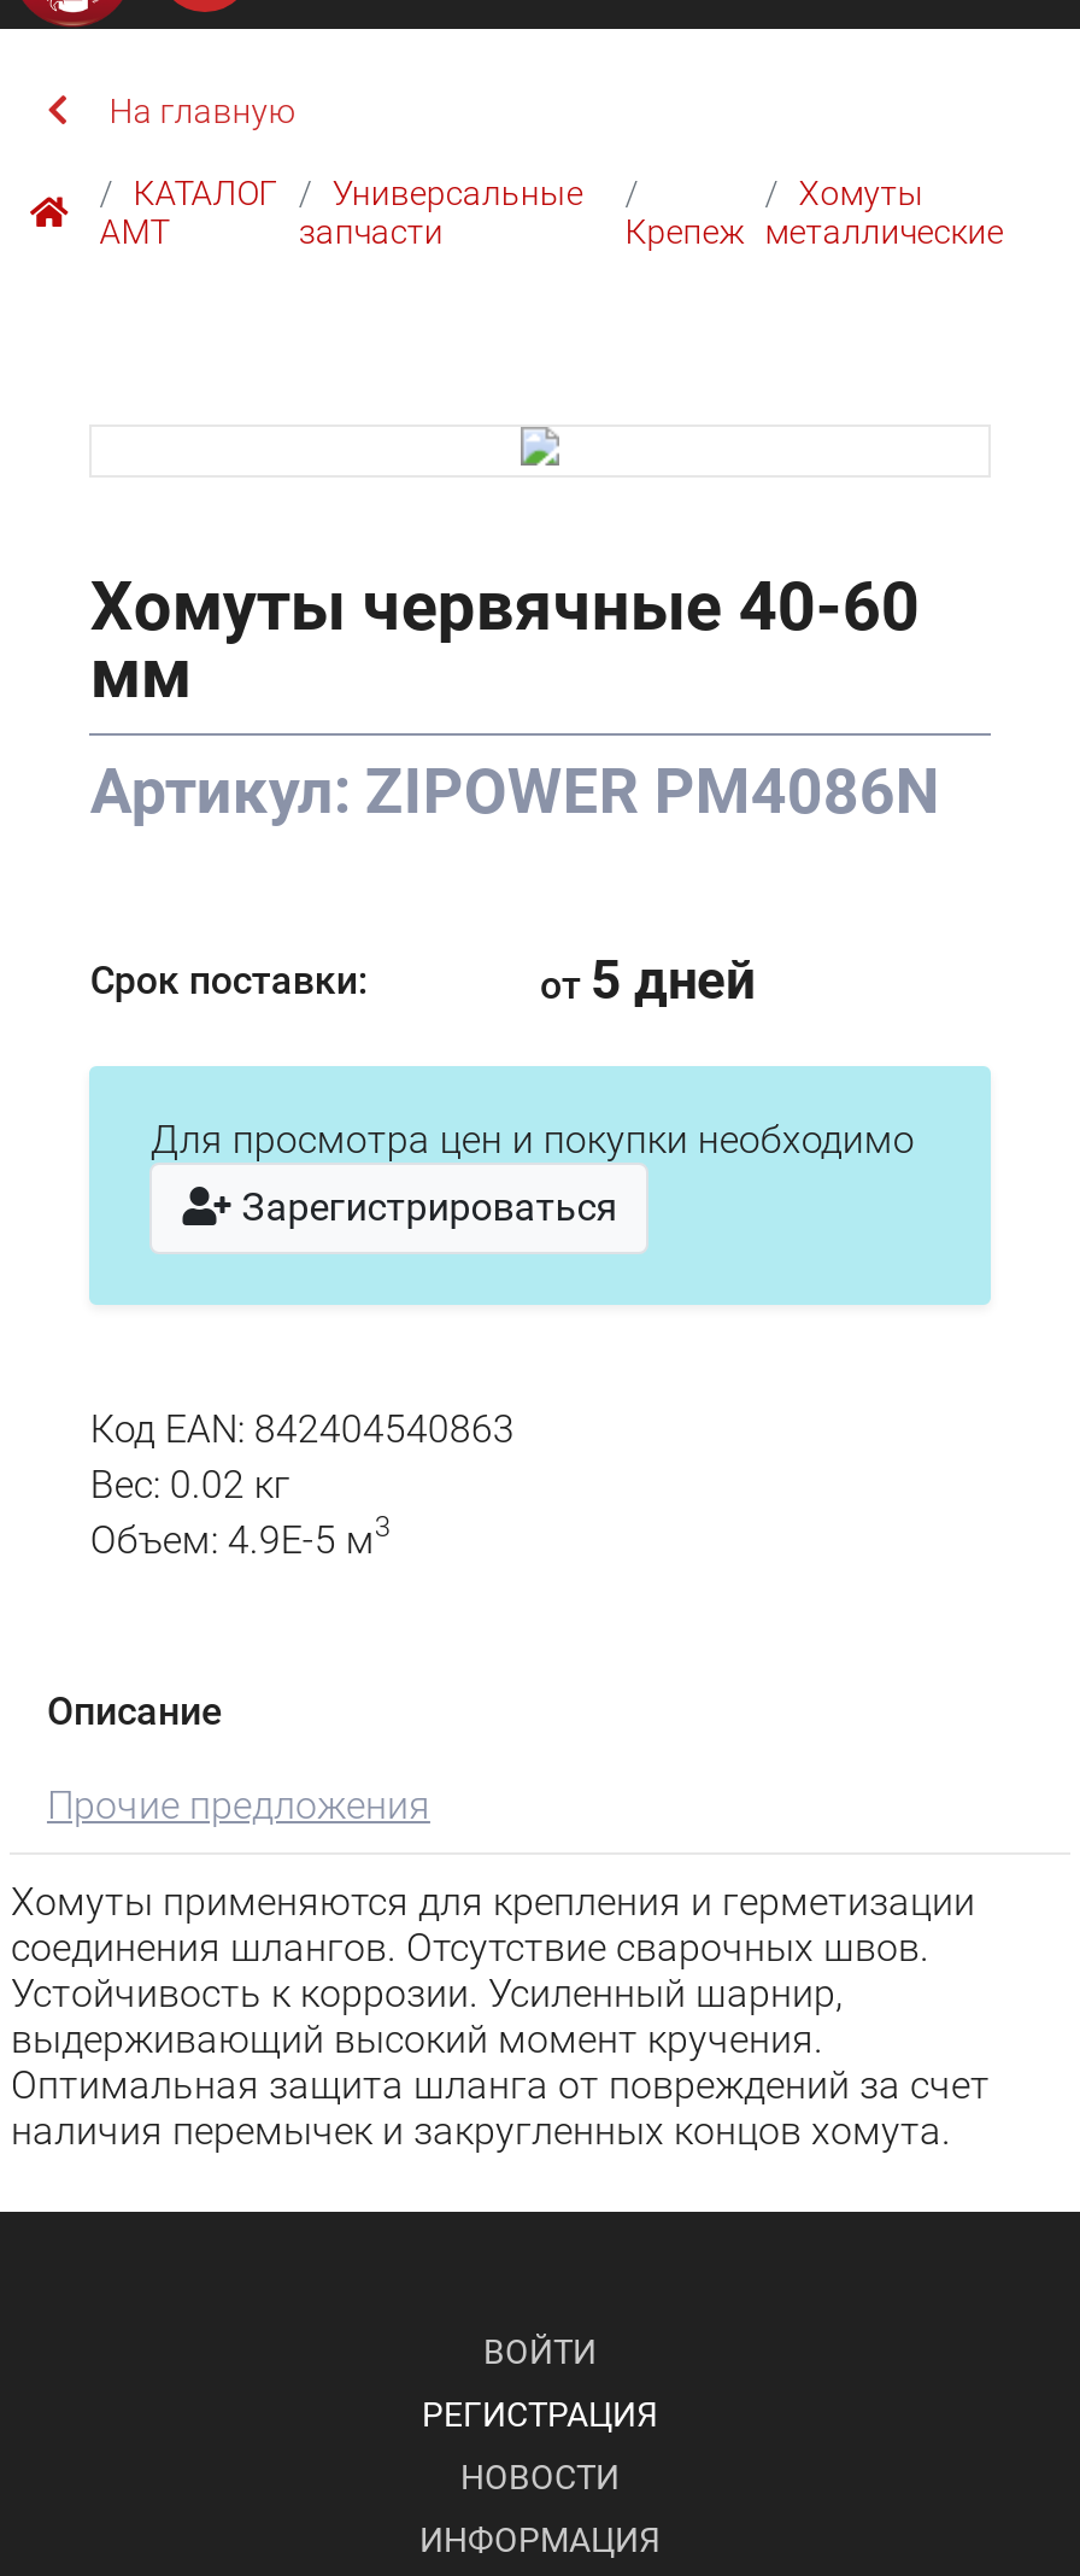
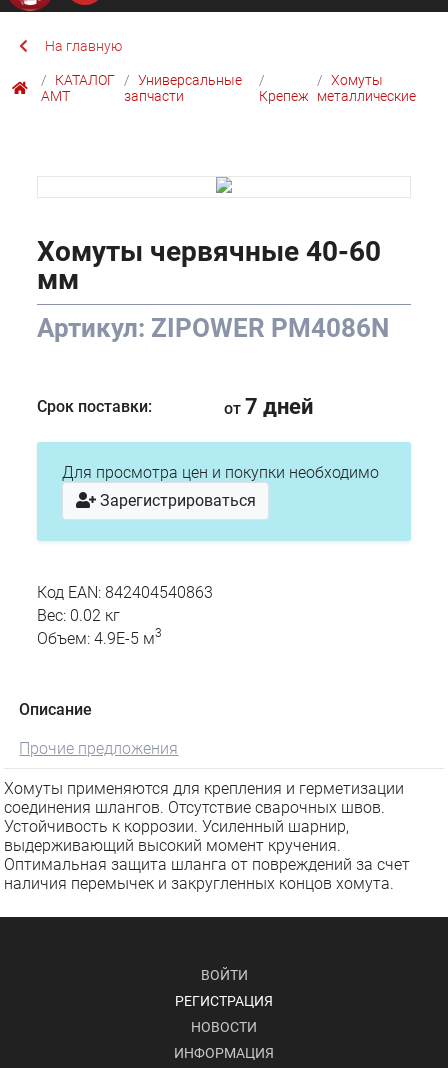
[540,950,755,1011] от 5 дней -> [224,394,313,419] от 7 дней

